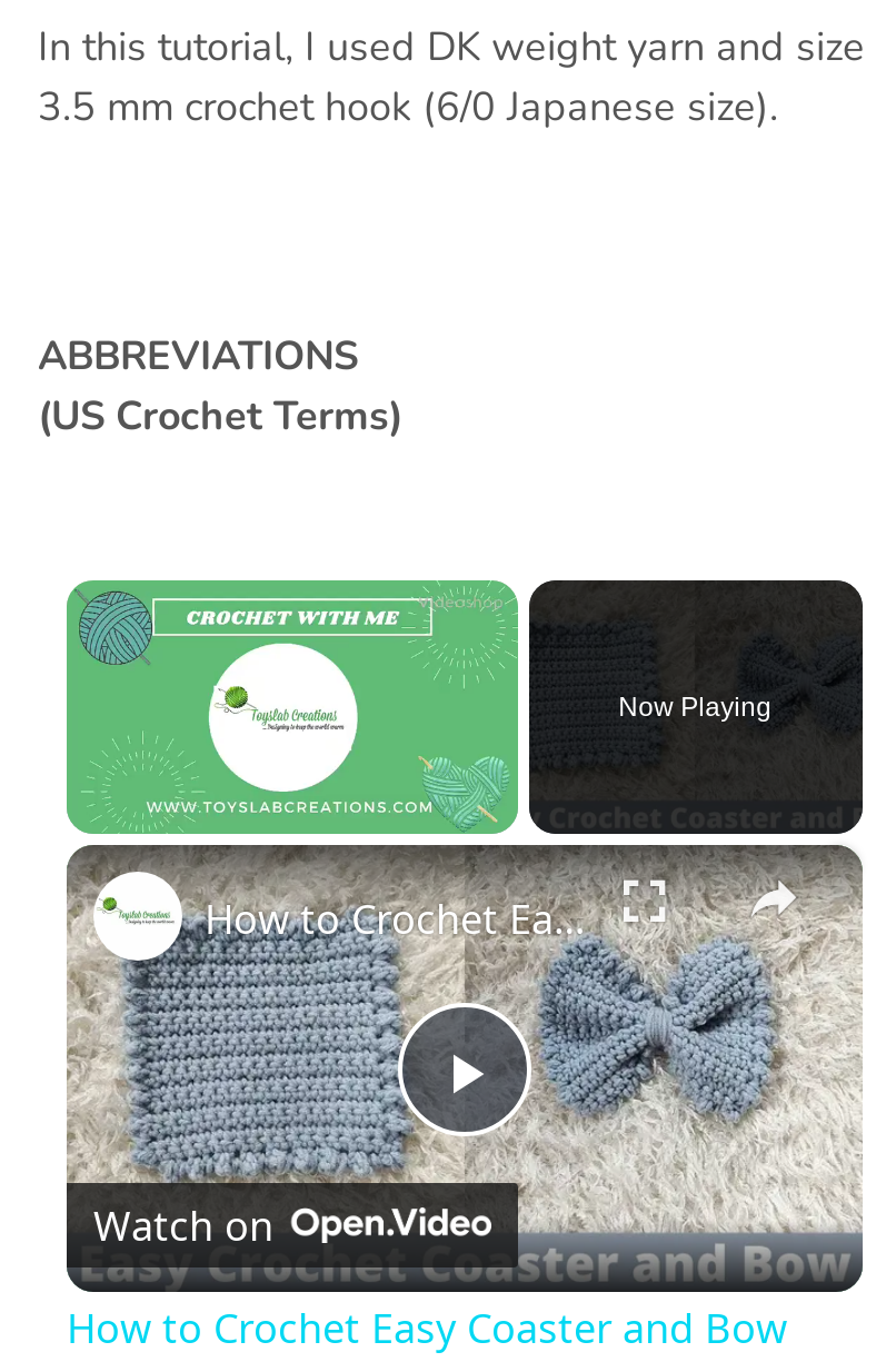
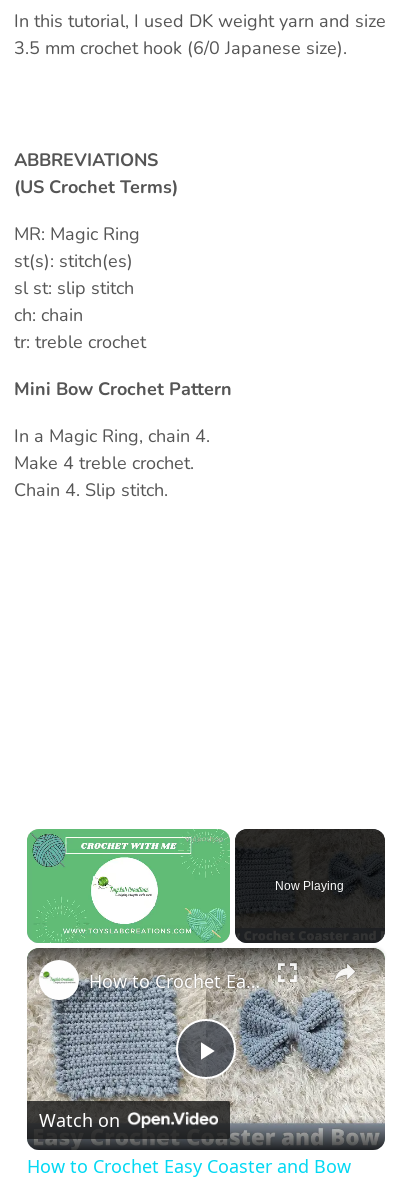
none -> [14,222,232,502] MR: Magic Ring | st(s): stitch(es) | sl st: slip stitch | ch: chain | tr: treble crochet | Mini Bow Crochet Pattern | In a Magic Ring, chain 4. | Make 4 treble crochet. | Chain 4. Slip stitch.

